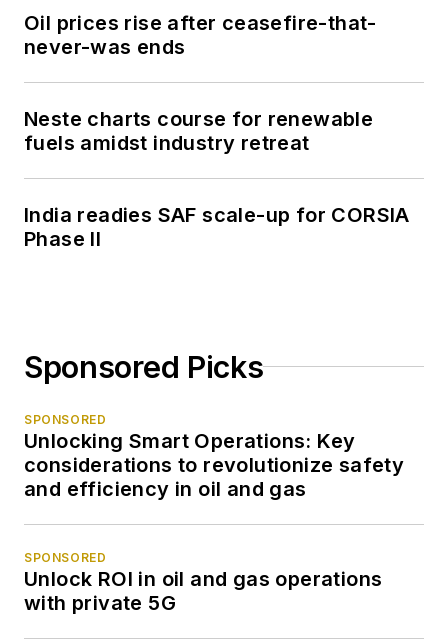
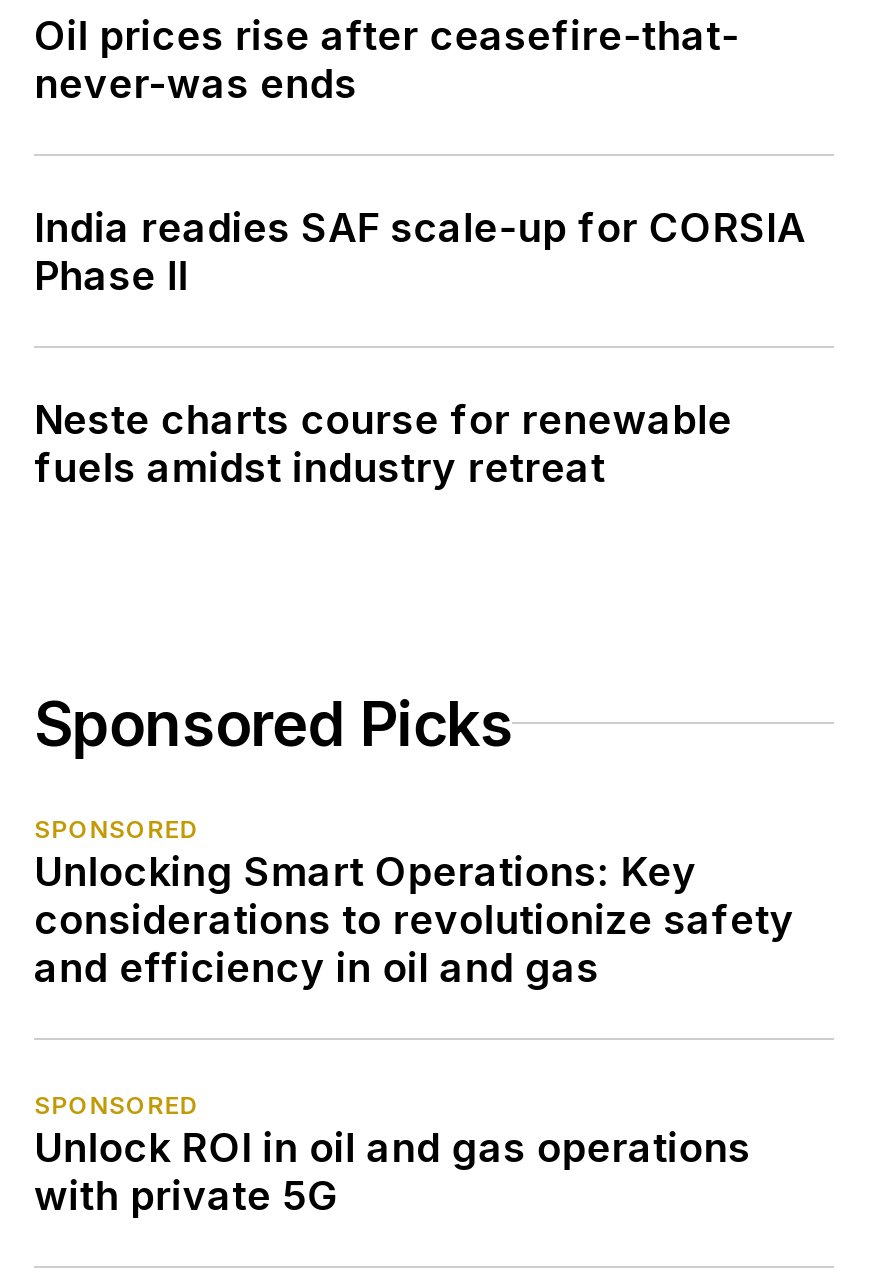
moved [24,107,373,155] -> [34,396,732,492]: Neste charts course for renewable | fuels amidst industry retreat
moved [24,203,410,251] -> [34,204,806,300]: India readies SAF scale-up for CORSIA | Phase II

